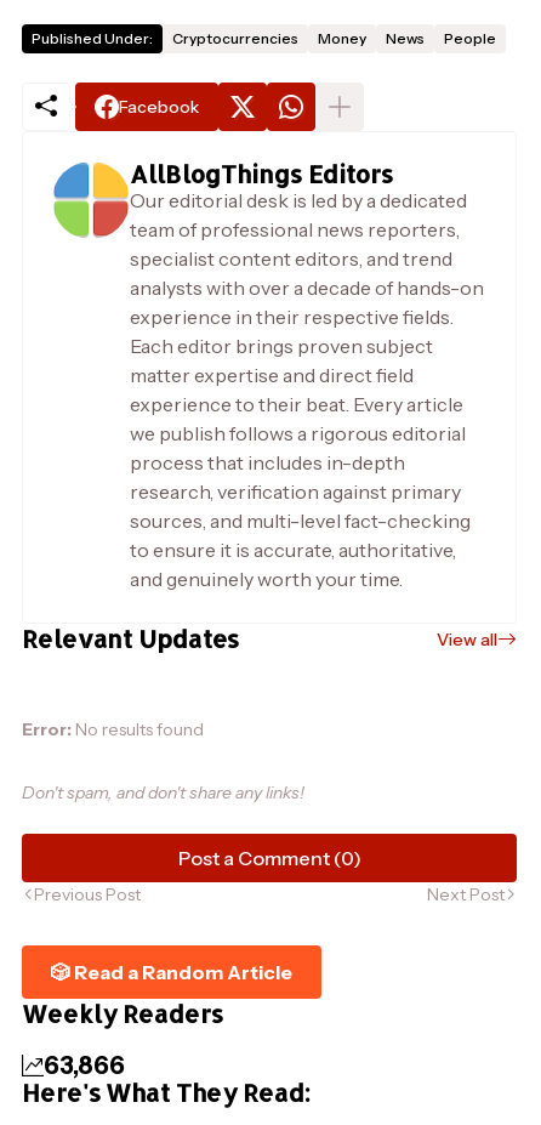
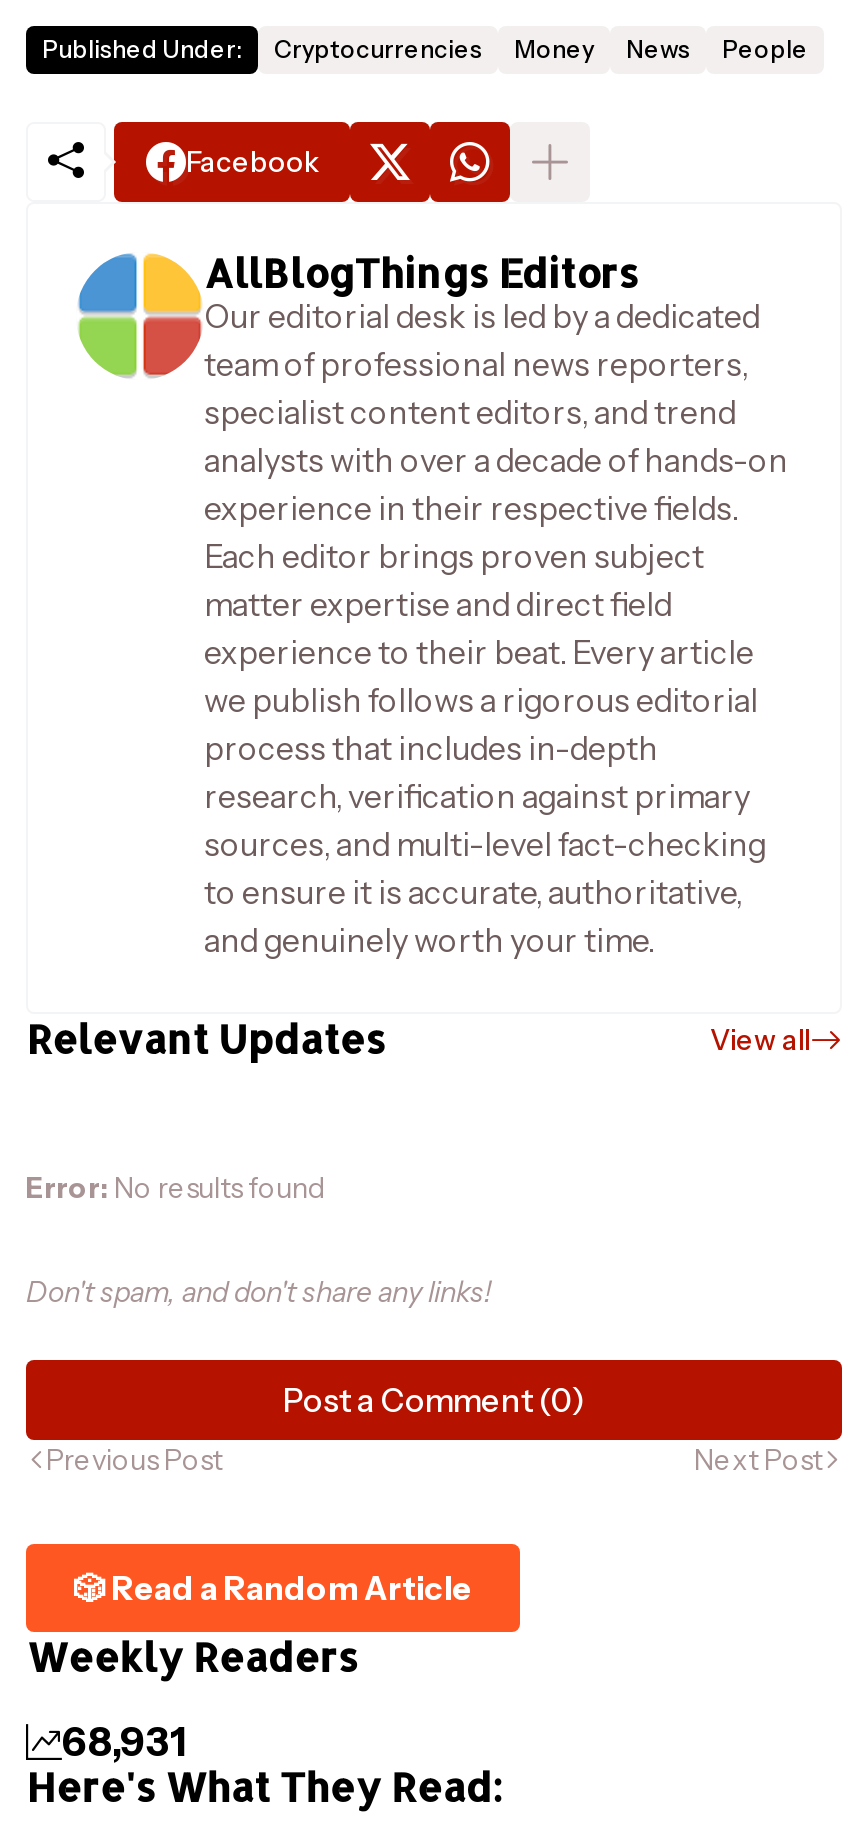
[44,1051,125,1081] 63,866 -> [62,1719,186,1767] 68,931

